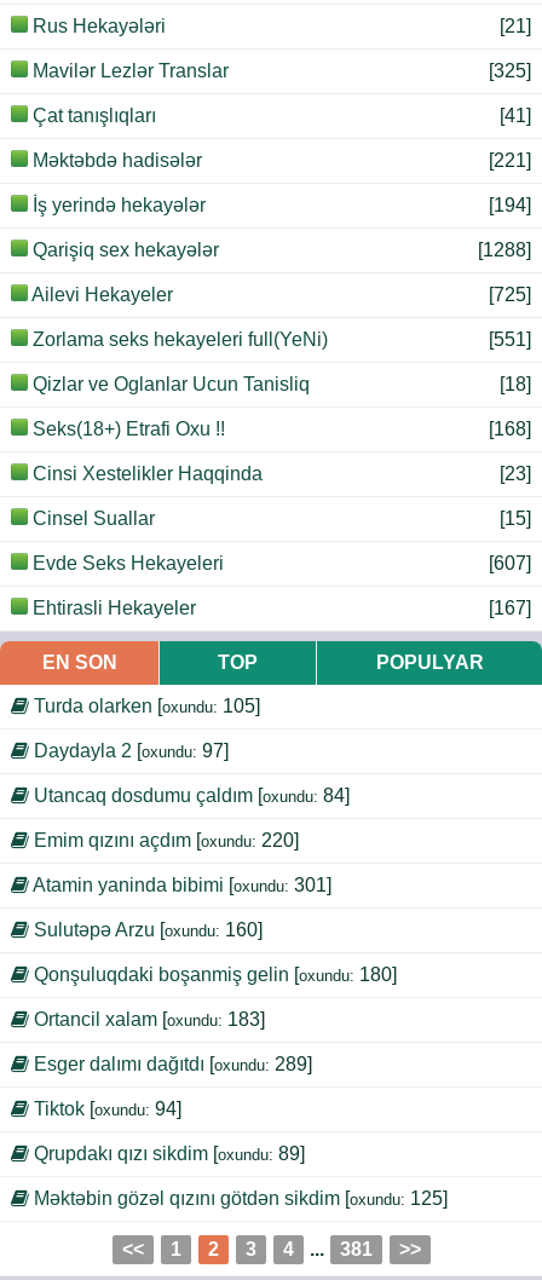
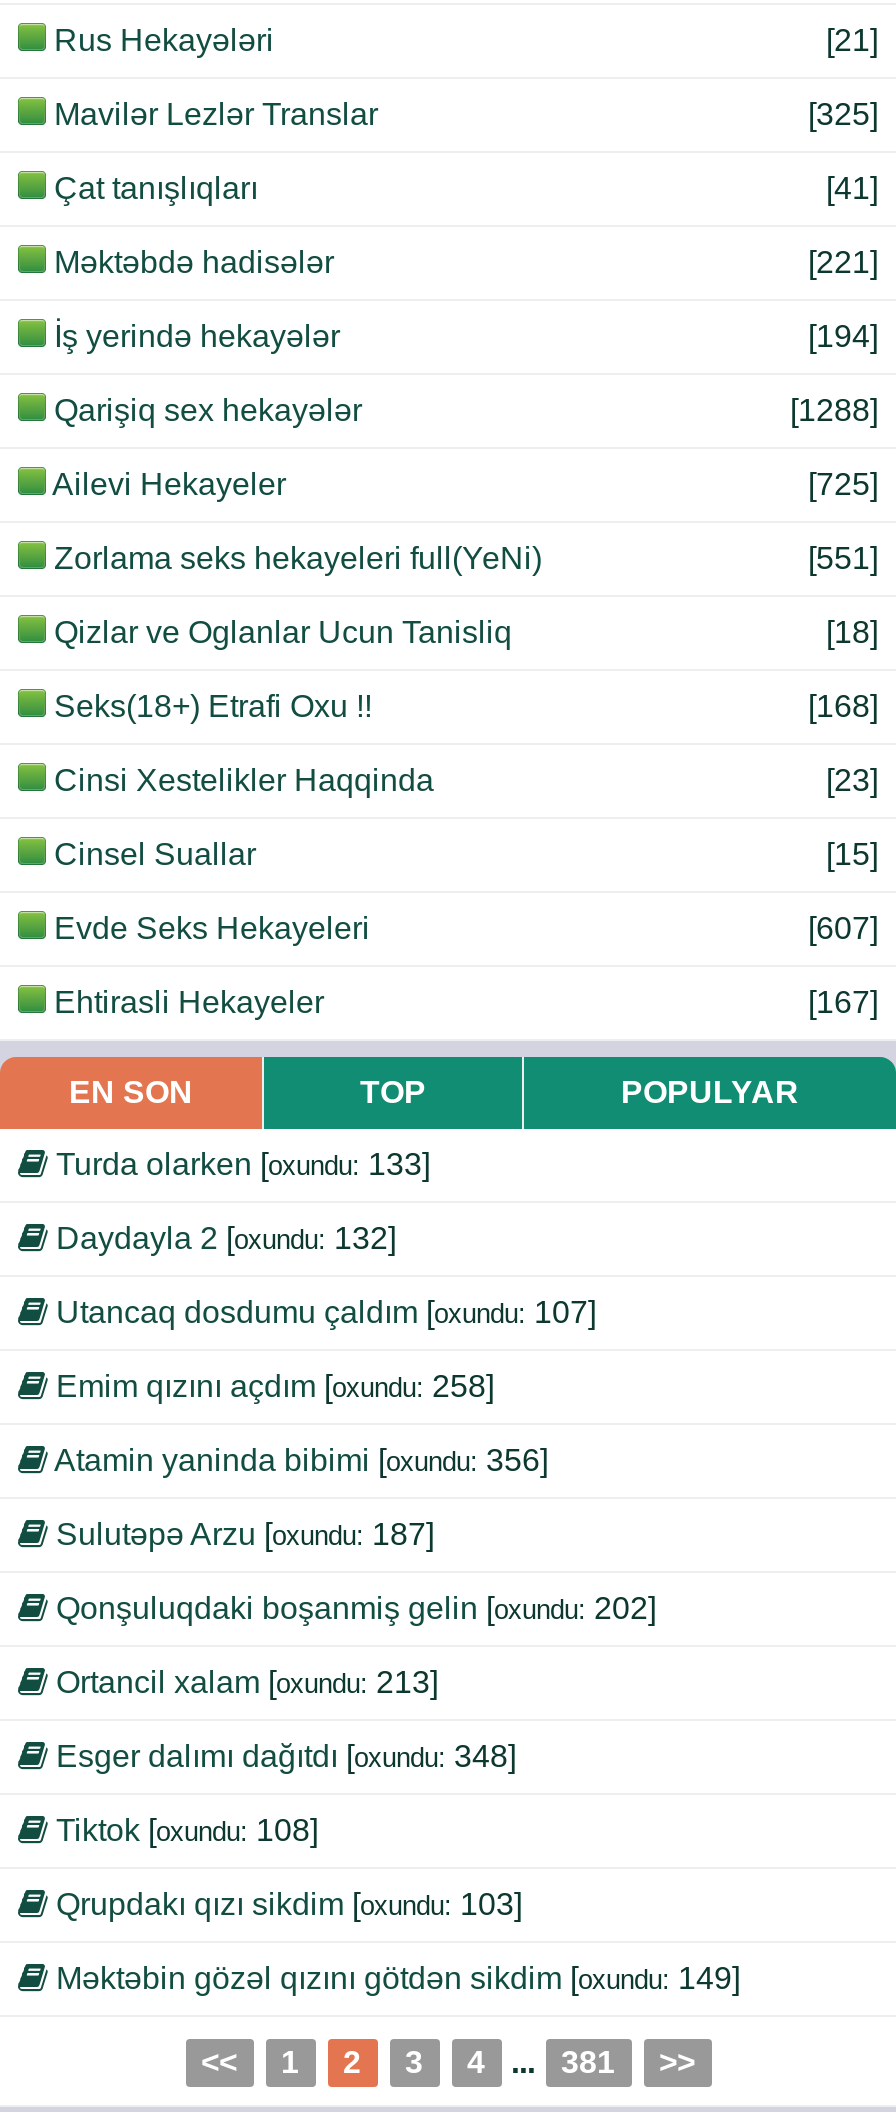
[29,696,260,716] Turda olarken [oxundu: 105] -> [48,1147,430,1181] Turda olarken [oxundu: 133]
[29,740,229,761] Daydayla 2 [oxundu: 97] -> [48,1221,396,1255] Daydayla 2 [oxundu: 132]
[29,785,350,806] Utancaq dosdumu çaldım [oxundu: 84] -> [48,1295,596,1329] Utancaq dosdumu çaldım [oxundu: 107]
[29,830,299,851] Emim qızını açdım [oxundu: 220] -> [48,1369,494,1403] Emim qızını açdım [oxundu: 258]
[29,875,331,895] Atamin yaninda bibimi [oxundu: 301] -> [48,1443,548,1477] Atamin yaninda bibimi [oxundu: 356]
[29,919,263,940] Sulutəpə Arzu [oxundu: 160] -> [48,1517,434,1551] Sulutəpə Arzu [oxundu: 187]
[29,964,397,985] Qonşuluqdaki boşanmiş gelin [oxundu: 180] -> [48,1591,656,1625] Qonşuluqdaki boşanmiş gelin [oxundu: 202]
[29,1009,265,1030] Ortancil xalam [oxundu: 183] -> [48,1665,438,1699] Ortancil xalam [oxundu: 213]
[29,1054,312,1074] Esger dalımı dağıtdı [oxundu: 289] -> [48,1739,516,1773] Esger dalımı dağıtdı [oxundu: 348]
[29,1099,181,1119] Tiktok [oxundu: 94] -> [48,1813,318,1847] Tiktok [oxundu: 108]
[29,1143,305,1164] Qrupdakı qızı sikdim [oxundu: 89] -> [48,1887,522,1921] Qrupdakı qızı sikdim [oxundu: 103]
[29,1188,448,1209] Məktəbin gözəl qızını götdən sikdim [oxundu: 125] -> [48,1961,740,1995] Məktəbin gözəl qızını götdən sikdim [oxundu: 149]

